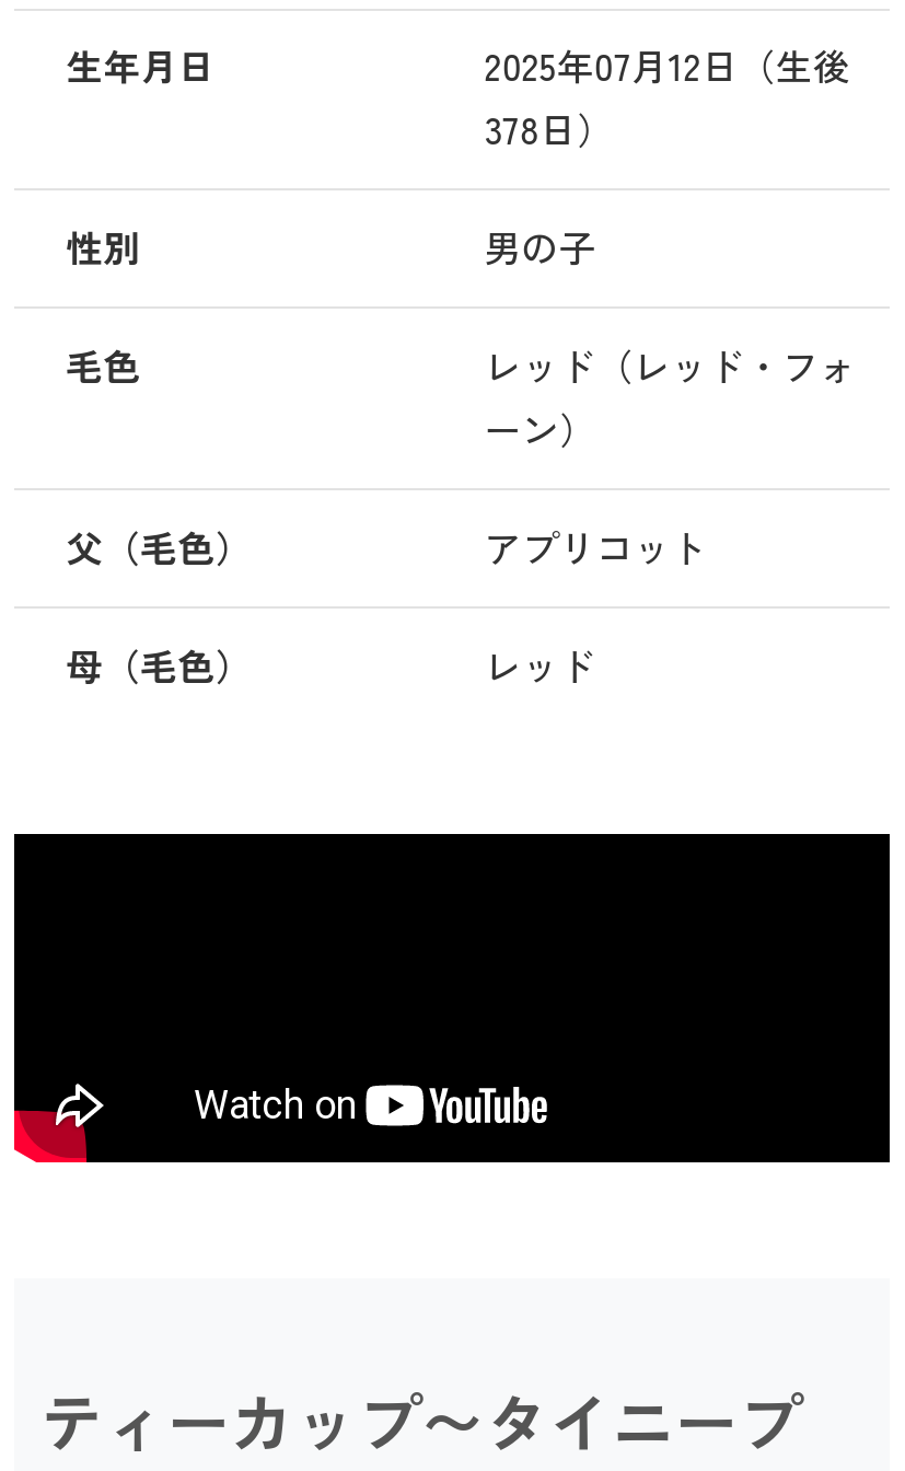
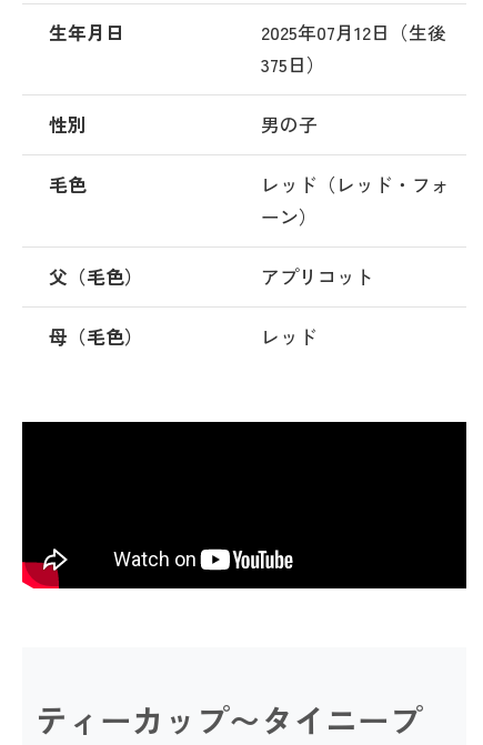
[485,104,614,157] 378日） -> [261,52,325,78] 375日）

